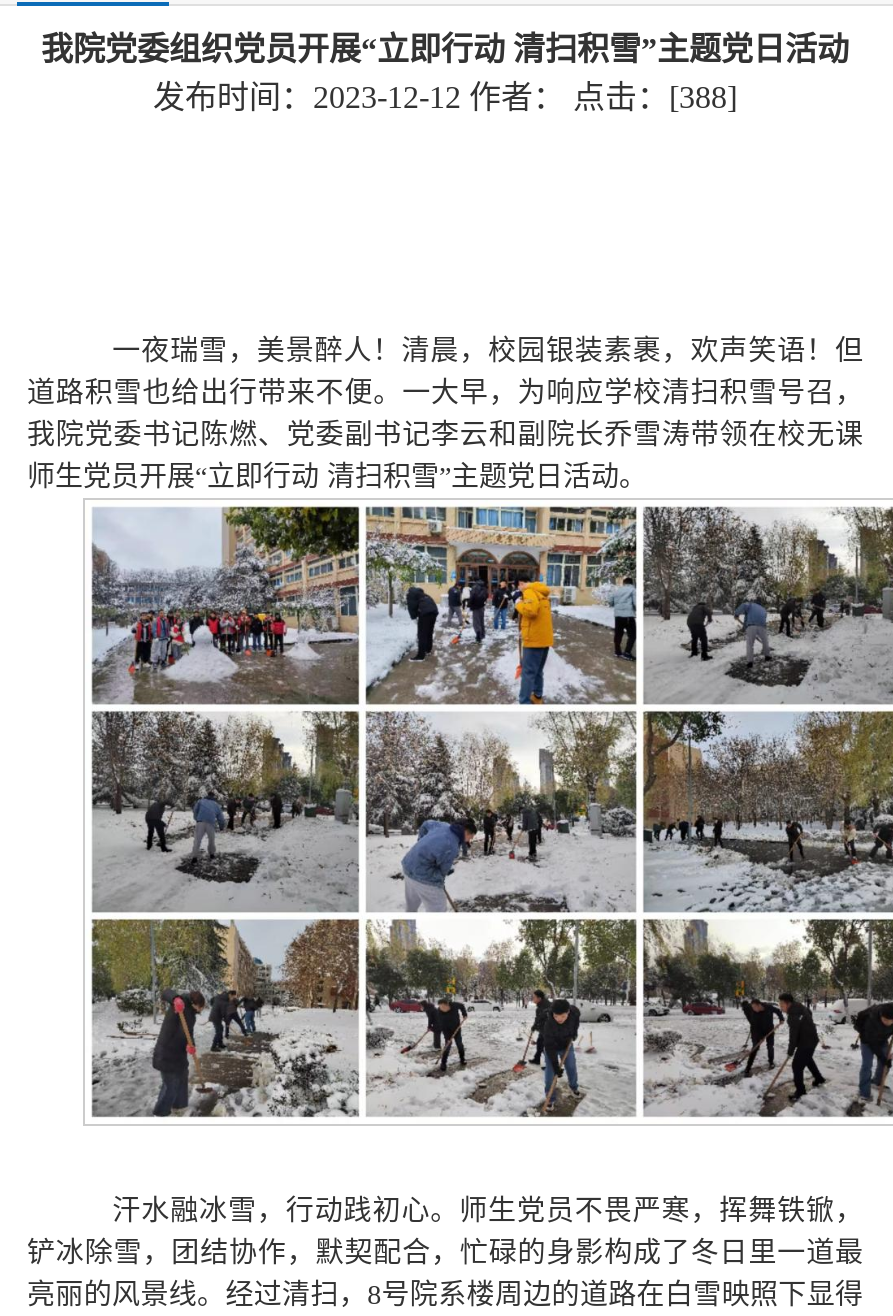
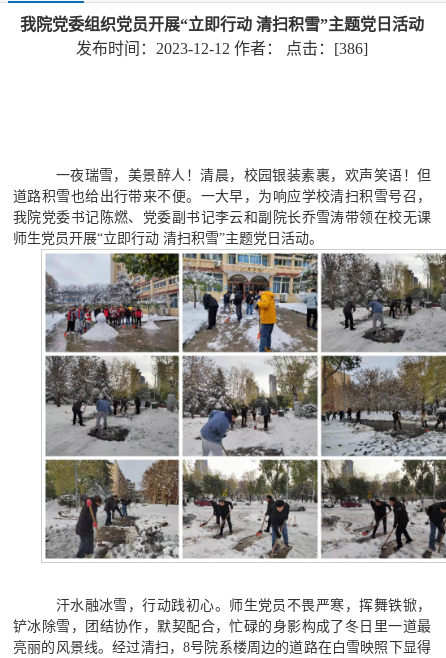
[153,80,737,114] 发布时间：2023-12-12 作者： 点击：[388] -> [76,40,368,57] 发布时间：2023-12-12 作者： 点击：[386]

